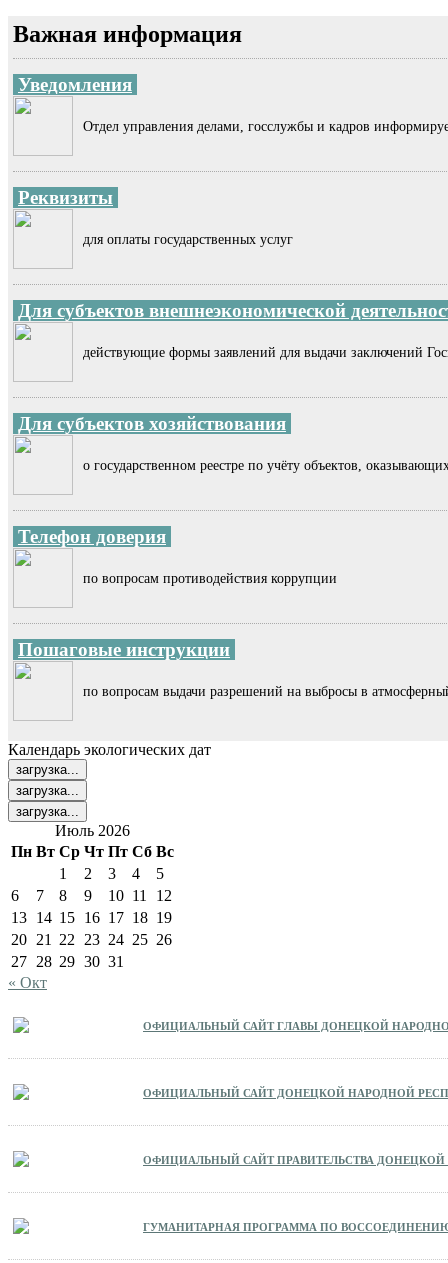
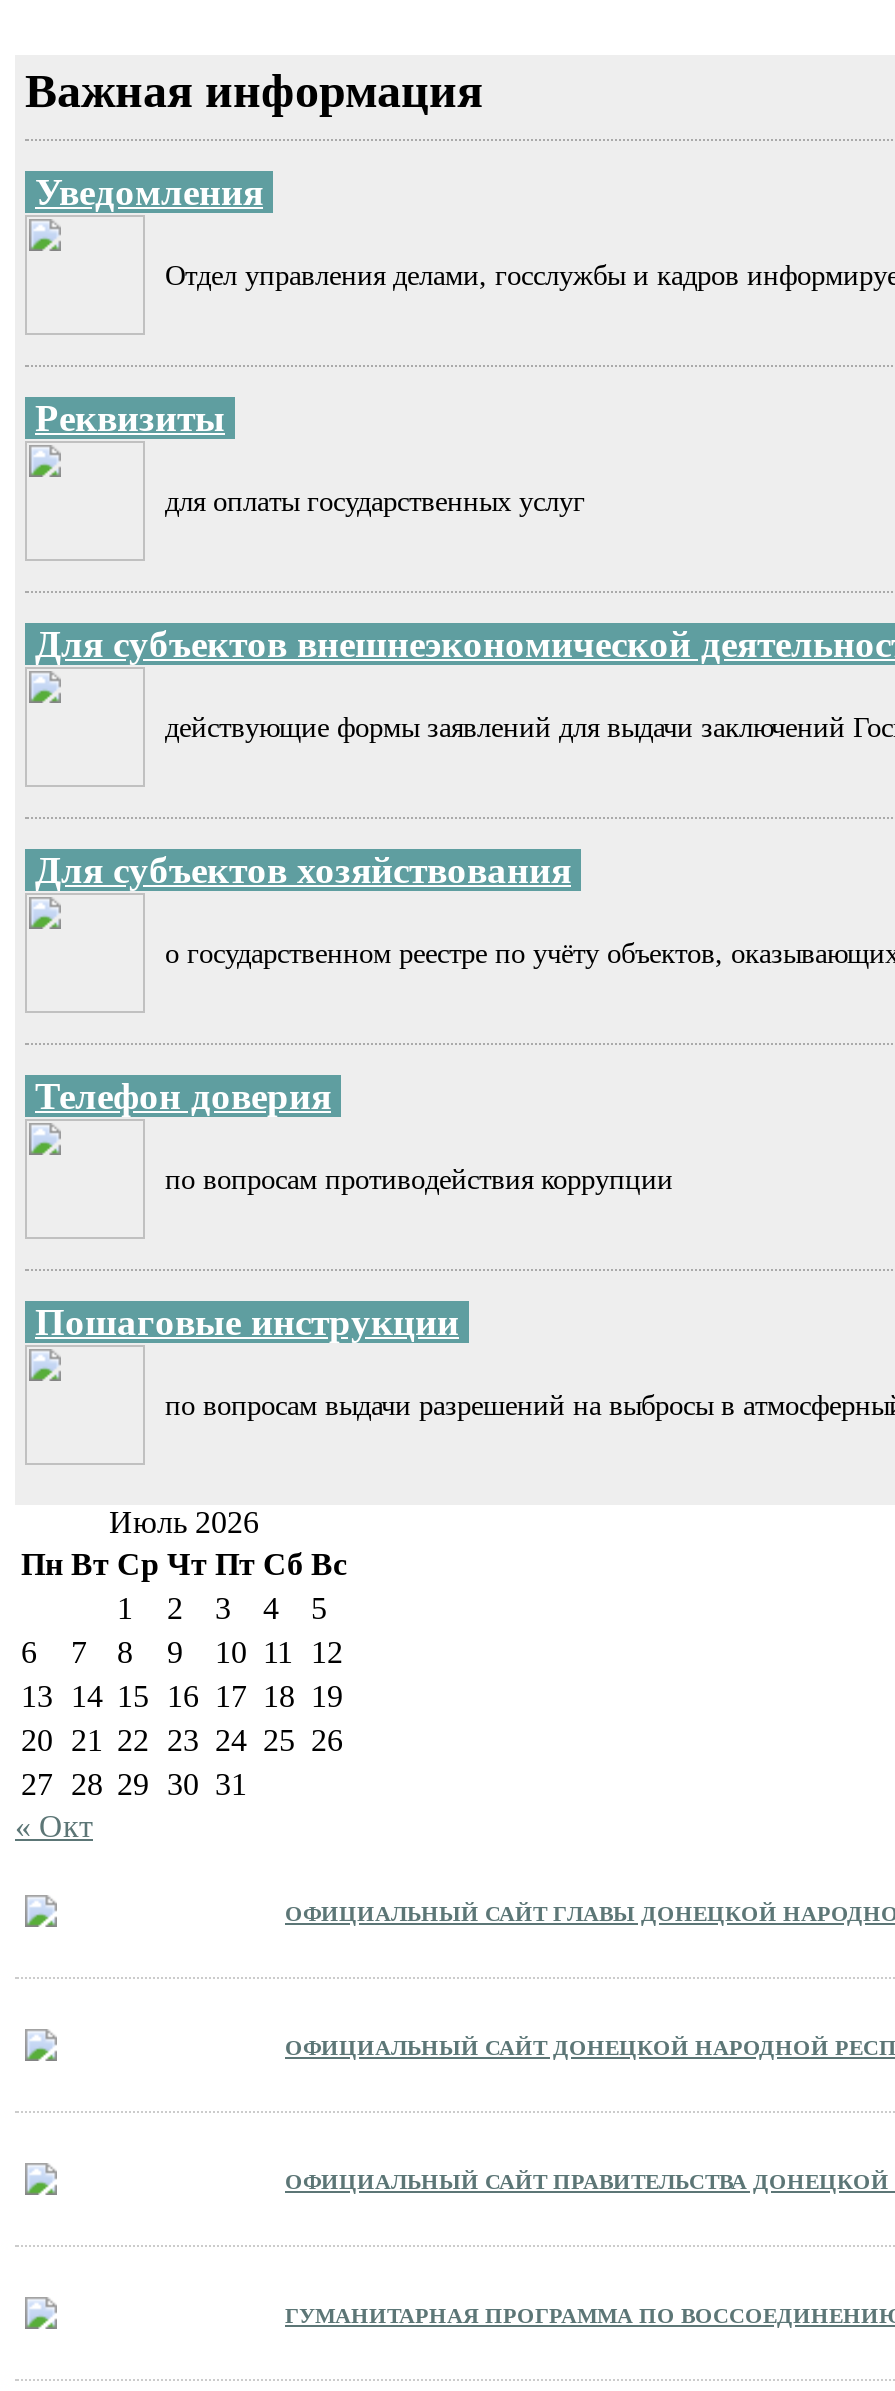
[8,741,211,819] Календарь экологических дат | загрузка... | загрузка... | загрузка... -> none

